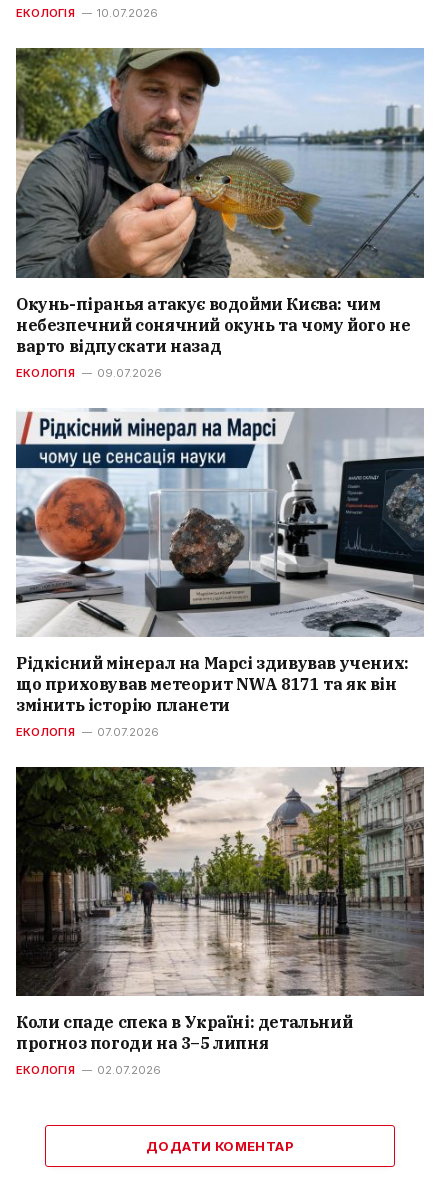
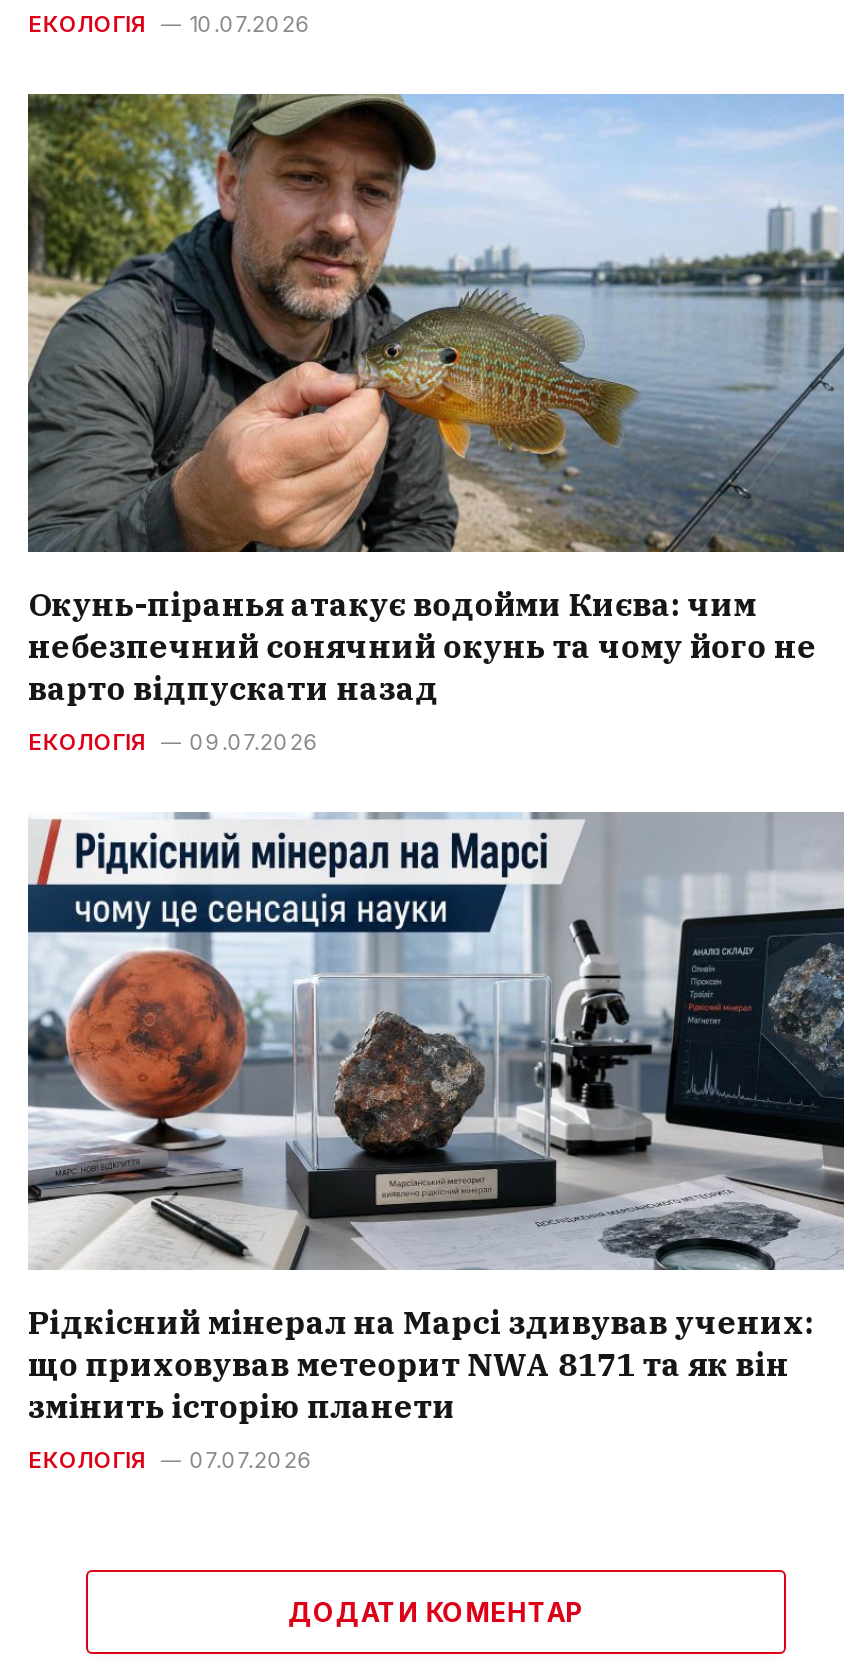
[15,766,425,1077] [image] | Коли спаде спека в Україні: детальний | прогноз погоди на 3–5 липня | ЕКОЛОГІЯ | 02.07.2026 -> none

